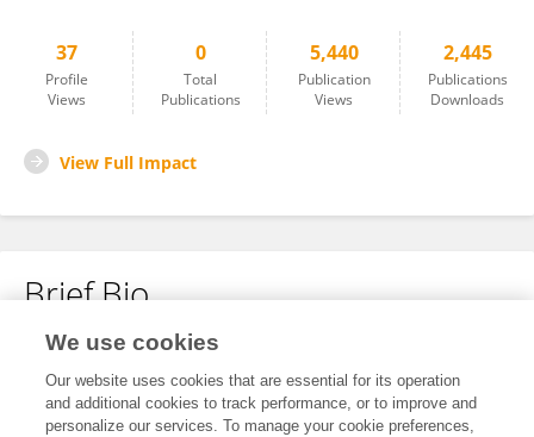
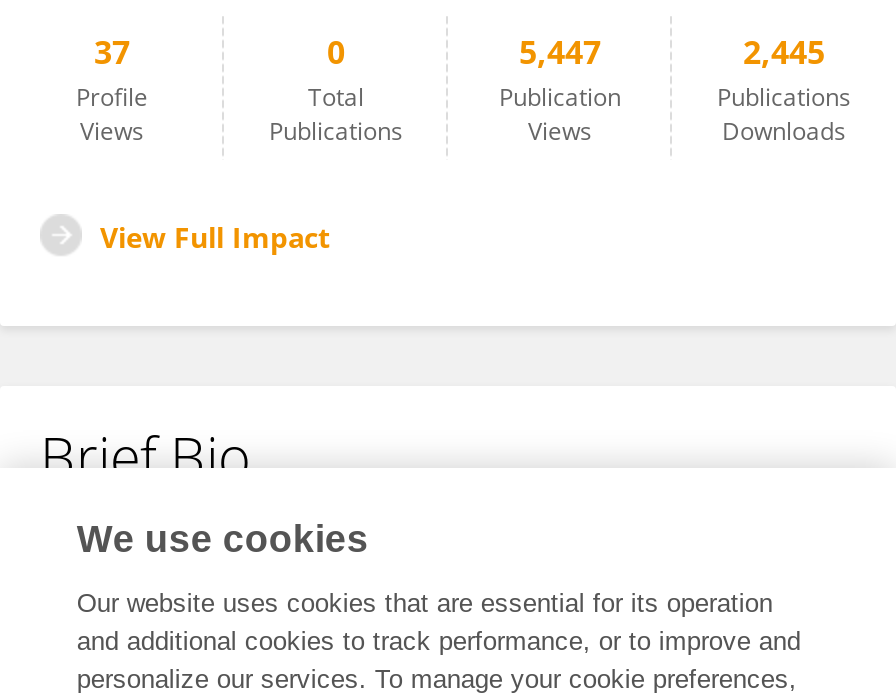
[309,39,358,65] 5,440 -> [519,30,601,74] 5,447

